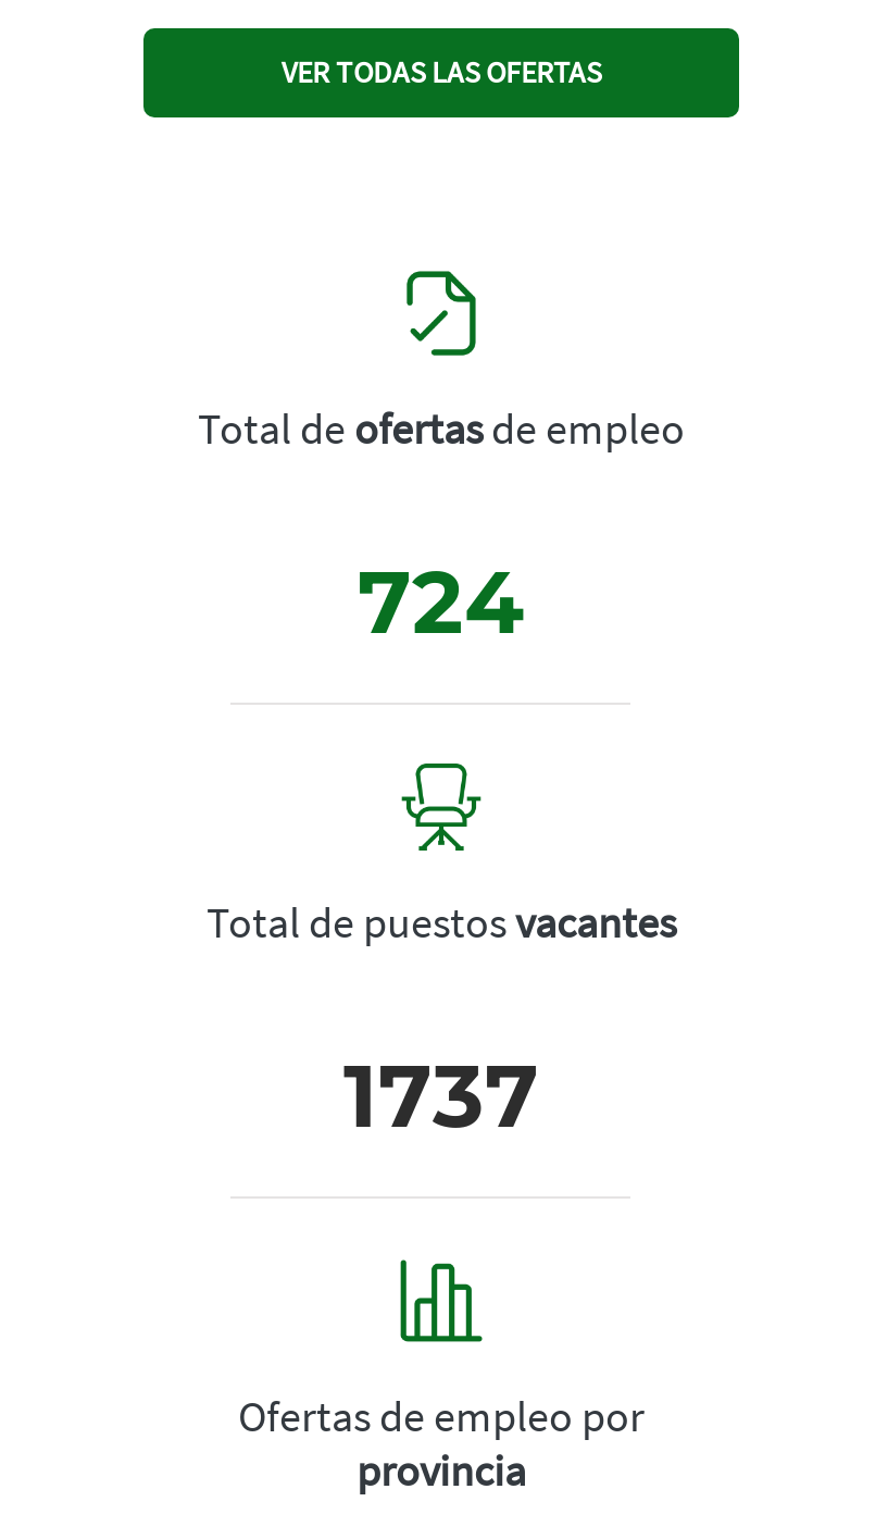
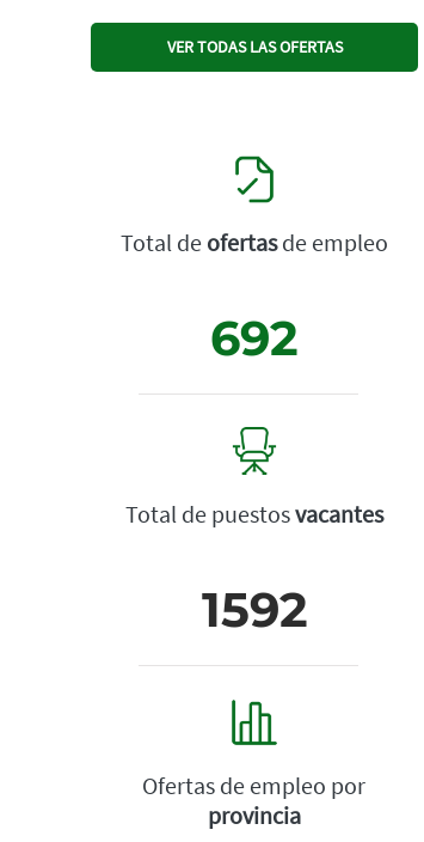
[358,548,525,654] 724 -> [210,309,299,367] 692
[343,1041,539,1148] 1737 -> [201,580,308,639] 1592

